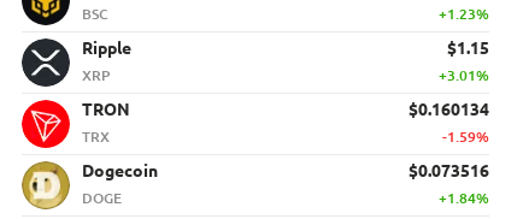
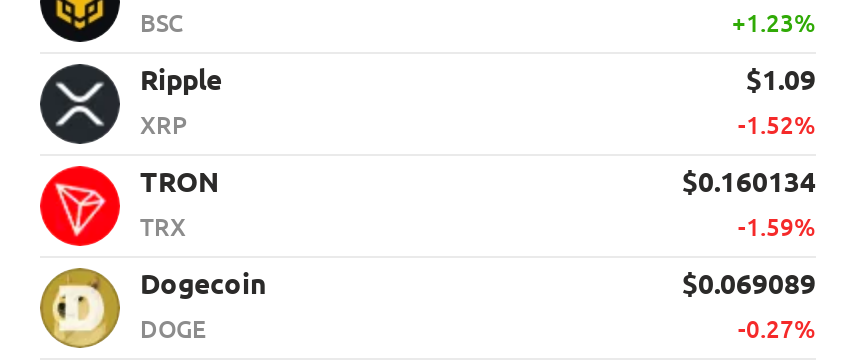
[447,38,489,58] $1.15 -> [746,64,816,96] $1.09
[439,68,489,84] +3.01% -> [738,113,816,139] -1.52%
[409,161,489,180] $0.073516 -> [682,268,816,300] $0.069089
[439,191,489,206] +1.84% -> [738,317,816,343] -0.27%

